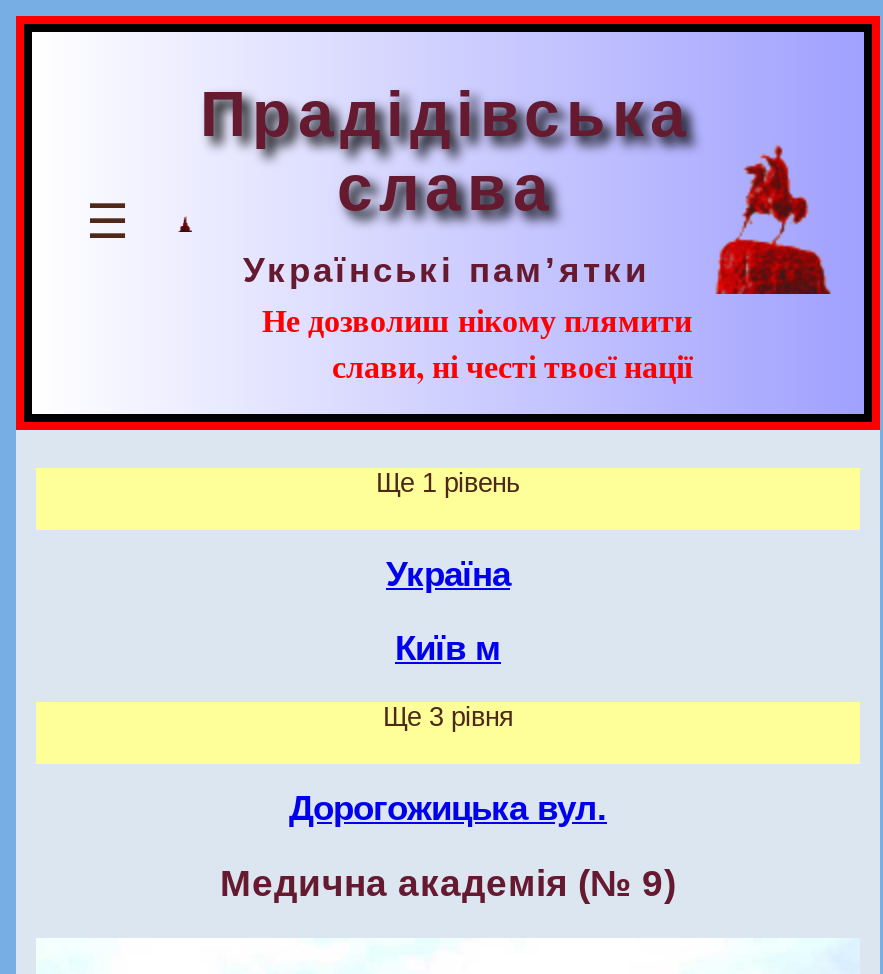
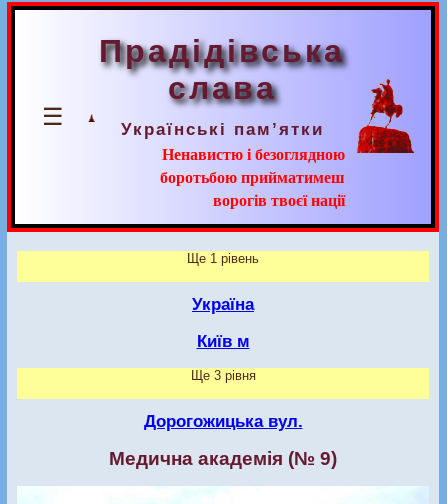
[262,296,692,388] Не дозволиш нікому плямити | слави, ні честі твоєї нації -> [160,142,345,211] Ненавистю і безоглядною | боротьбою прийматимеш | ворогів твоєї нації

